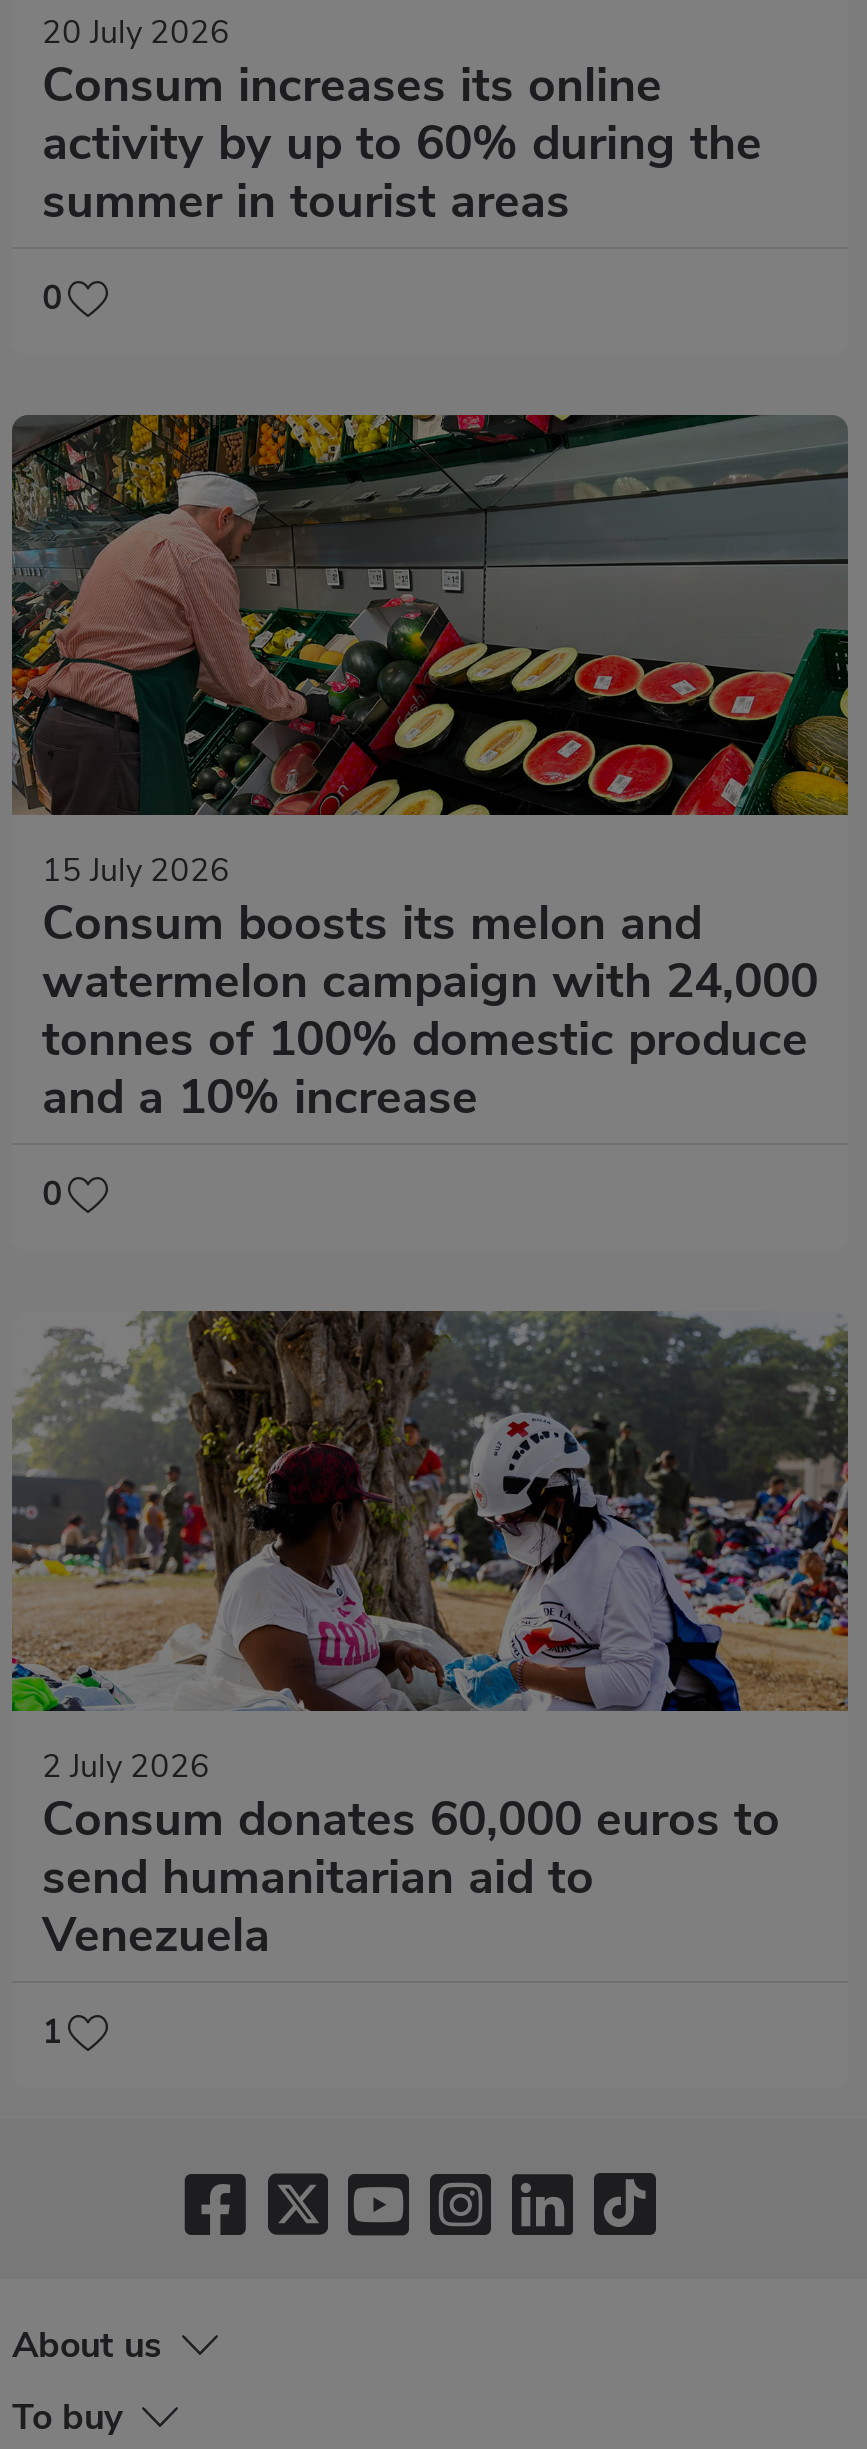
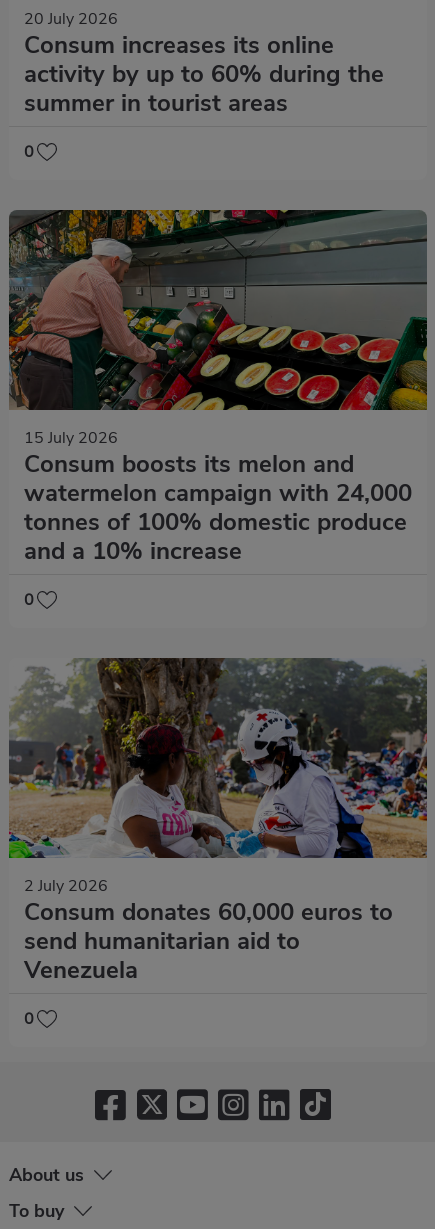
[42,2010,62,2054] 1 -> [24,1007,34,1029] 0

